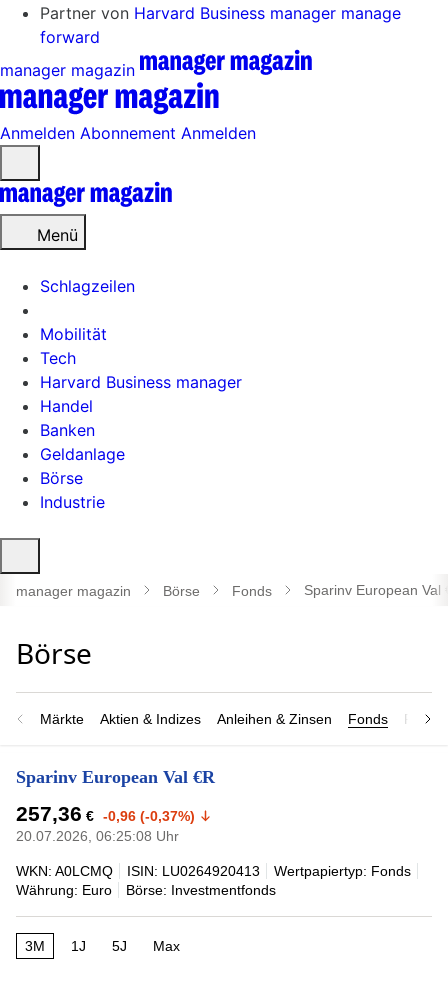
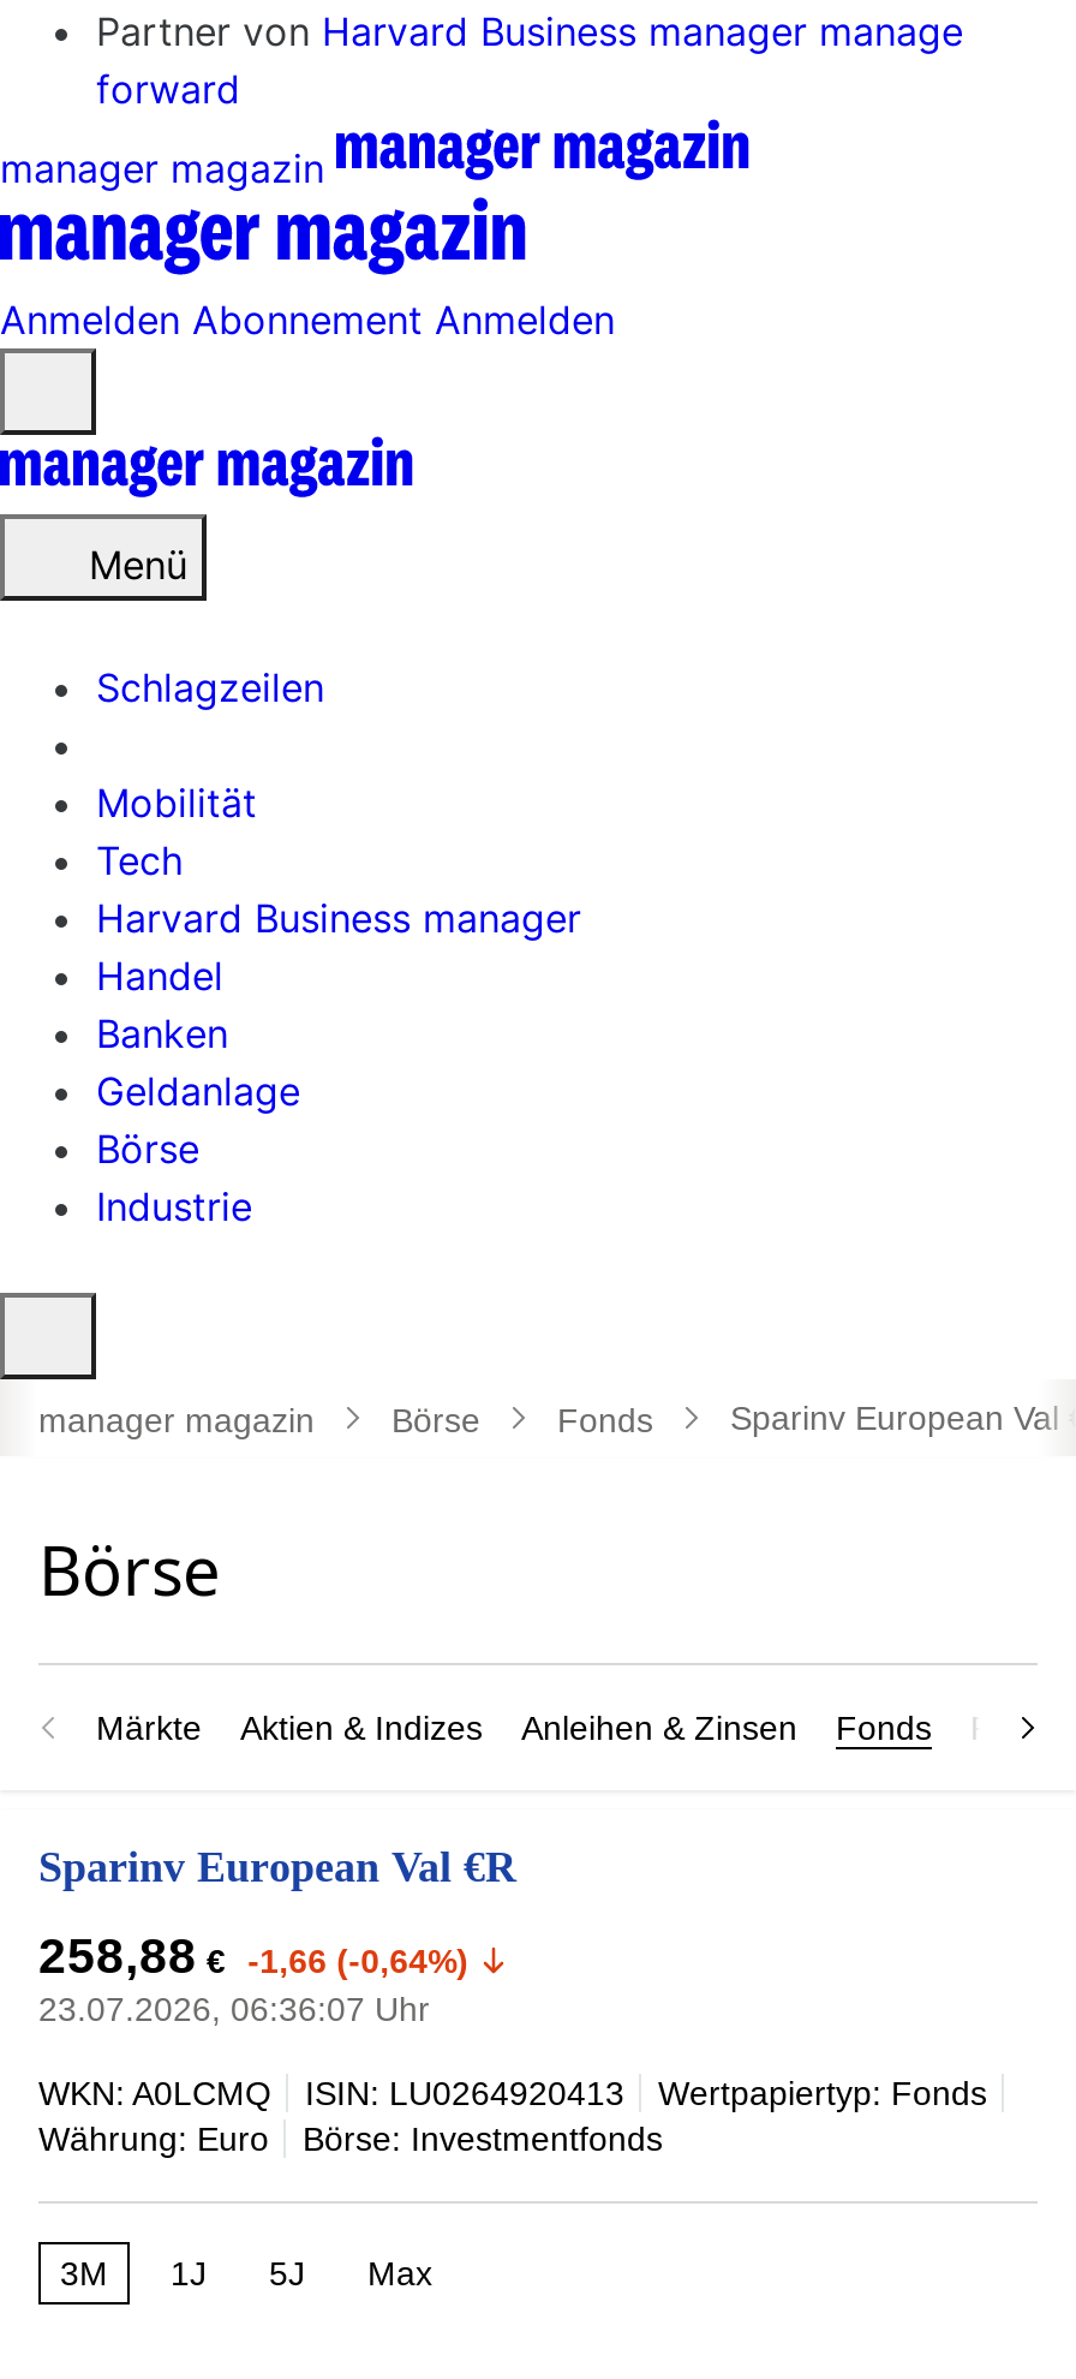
[16,802,195,825] 257,36 € -0,96 (-0,37%) -> [38,1928,469,1983] 258,88 € -1,66 (-0,64%)
[16,828,179,844] 20.07.2026, 06:25:08 Uhr -> [38,1989,430,2028] 23.07.2026, 06:36:07 Uhr

